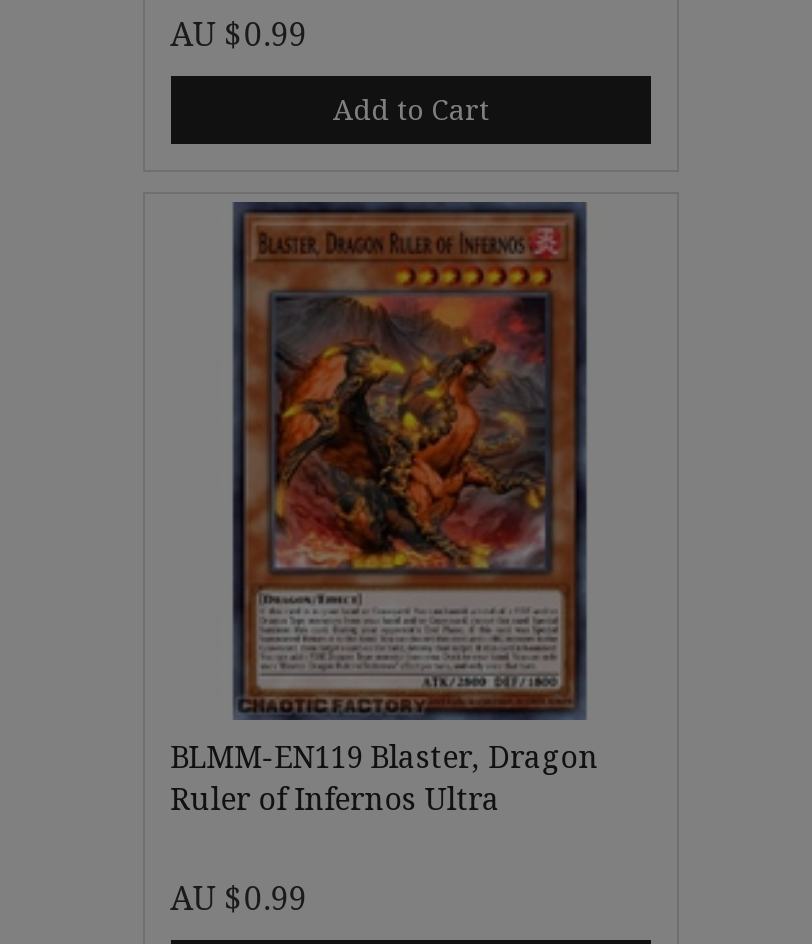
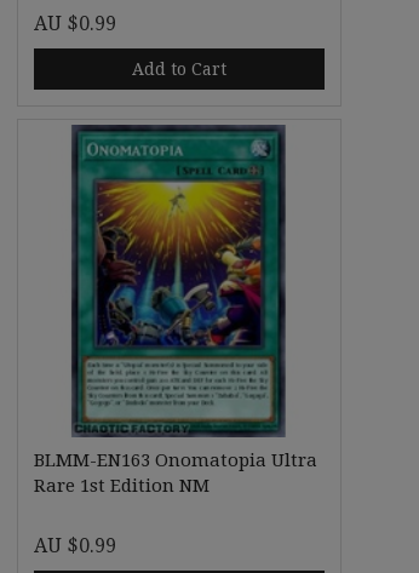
[170,201,598,817] [image] | BLMM-EN119 Blaster, Dragon | Ruler of Infernos Ultra -> [34,125,317,497] [image] | BLMM-EN163 Onomatopia Ultra | Rare 1st Edition NM

